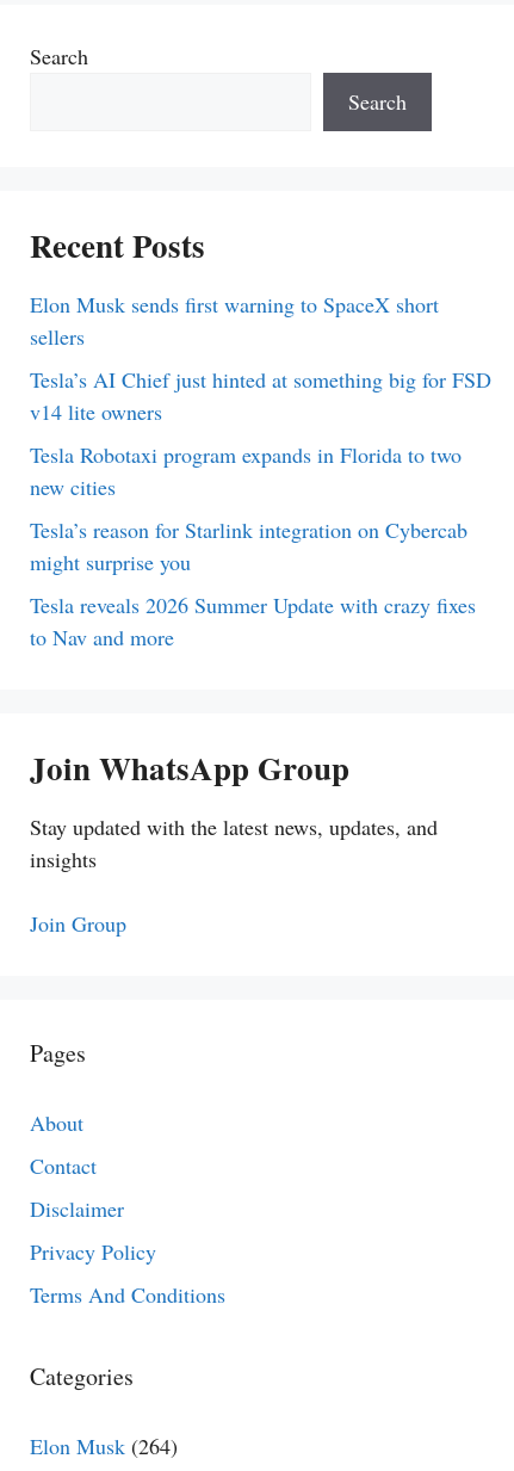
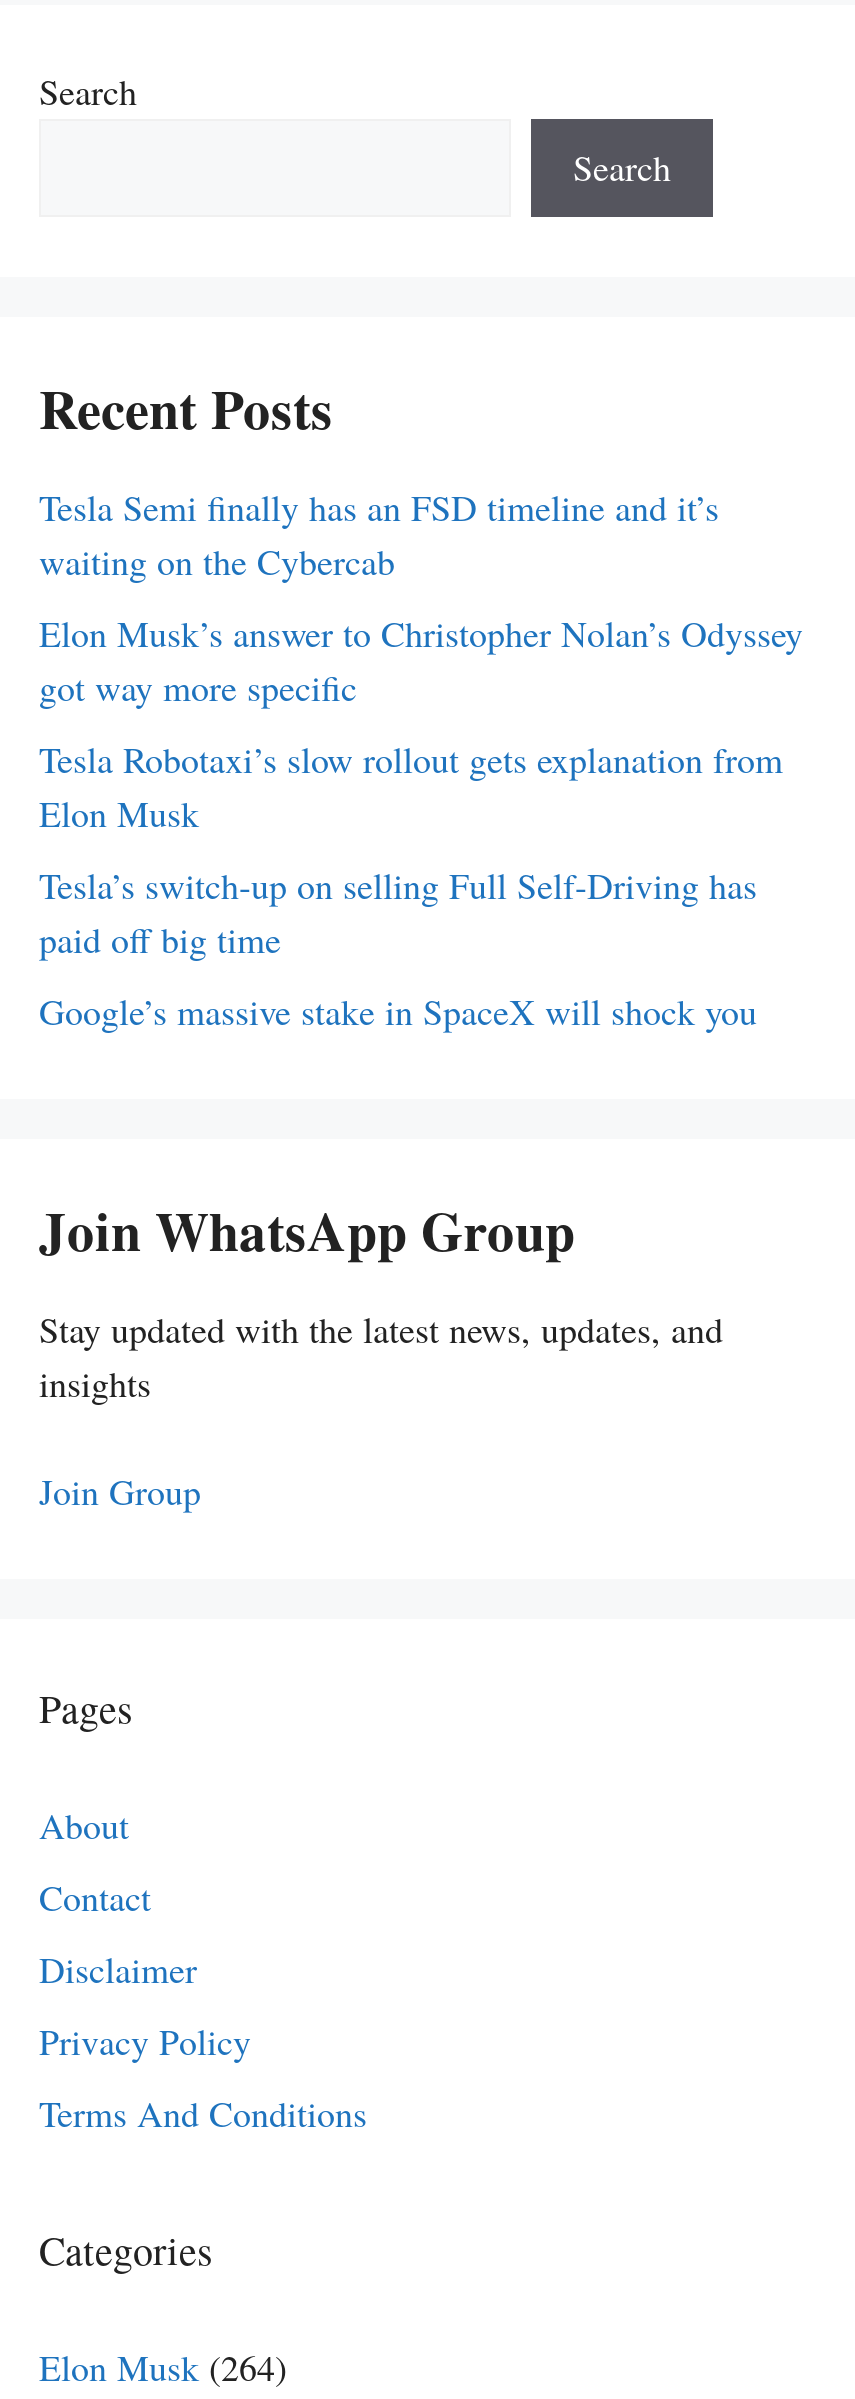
[30,290,439,351] Elon Musk sends first warning to SpaceX short | sellers -> [39,483,719,585] Tesla Semi finally has an FSD timeline and it’s | waiting on the Cybercab
[30,365,491,426] Tesla’s AI Chief just hinted at something big for FSD | v14 lite owners -> [39,609,803,711] Elon Musk’s answer to Christopher Nolan’s Odyssey | got way more specific
[30,440,462,501] Tesla Robotaxi program expands in Florida to two | new cities -> [39,735,783,837] Tesla Robotaxi’s slow rollout gets explanation from | Elon Musk
[30,515,467,576] Tesla’s reason for Starlink integration on Cybercab | might surprise you -> [39,861,757,963] Tesla’s switch-up on selling Full Self-Driving has | paid off big time
[30,590,476,651] Tesla reveals 2026 Summer Update with crazy fixes | to Nav and more -> [39,987,757,1035] Google’s massive stake in SpaceX will shock you

